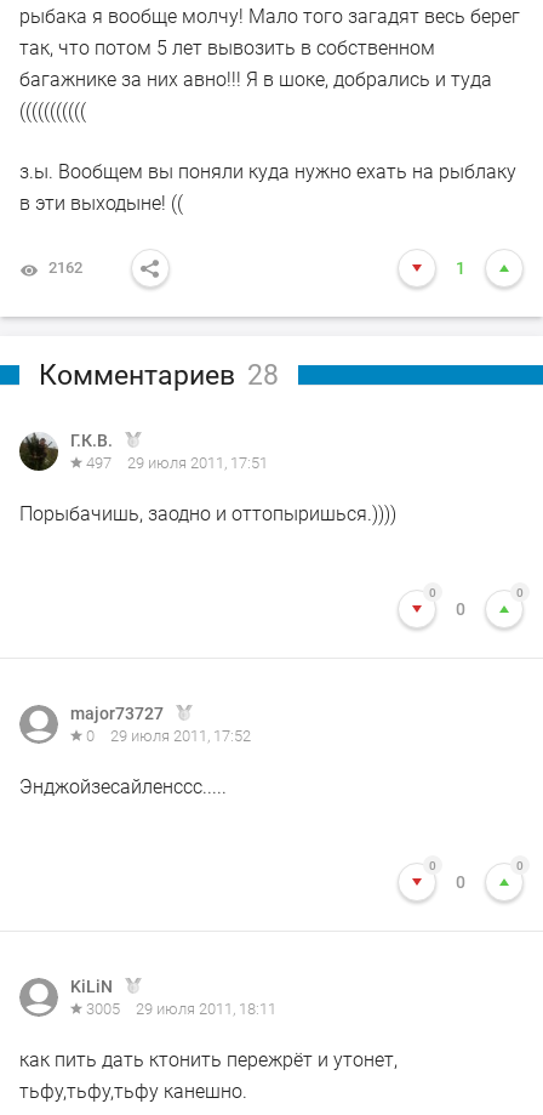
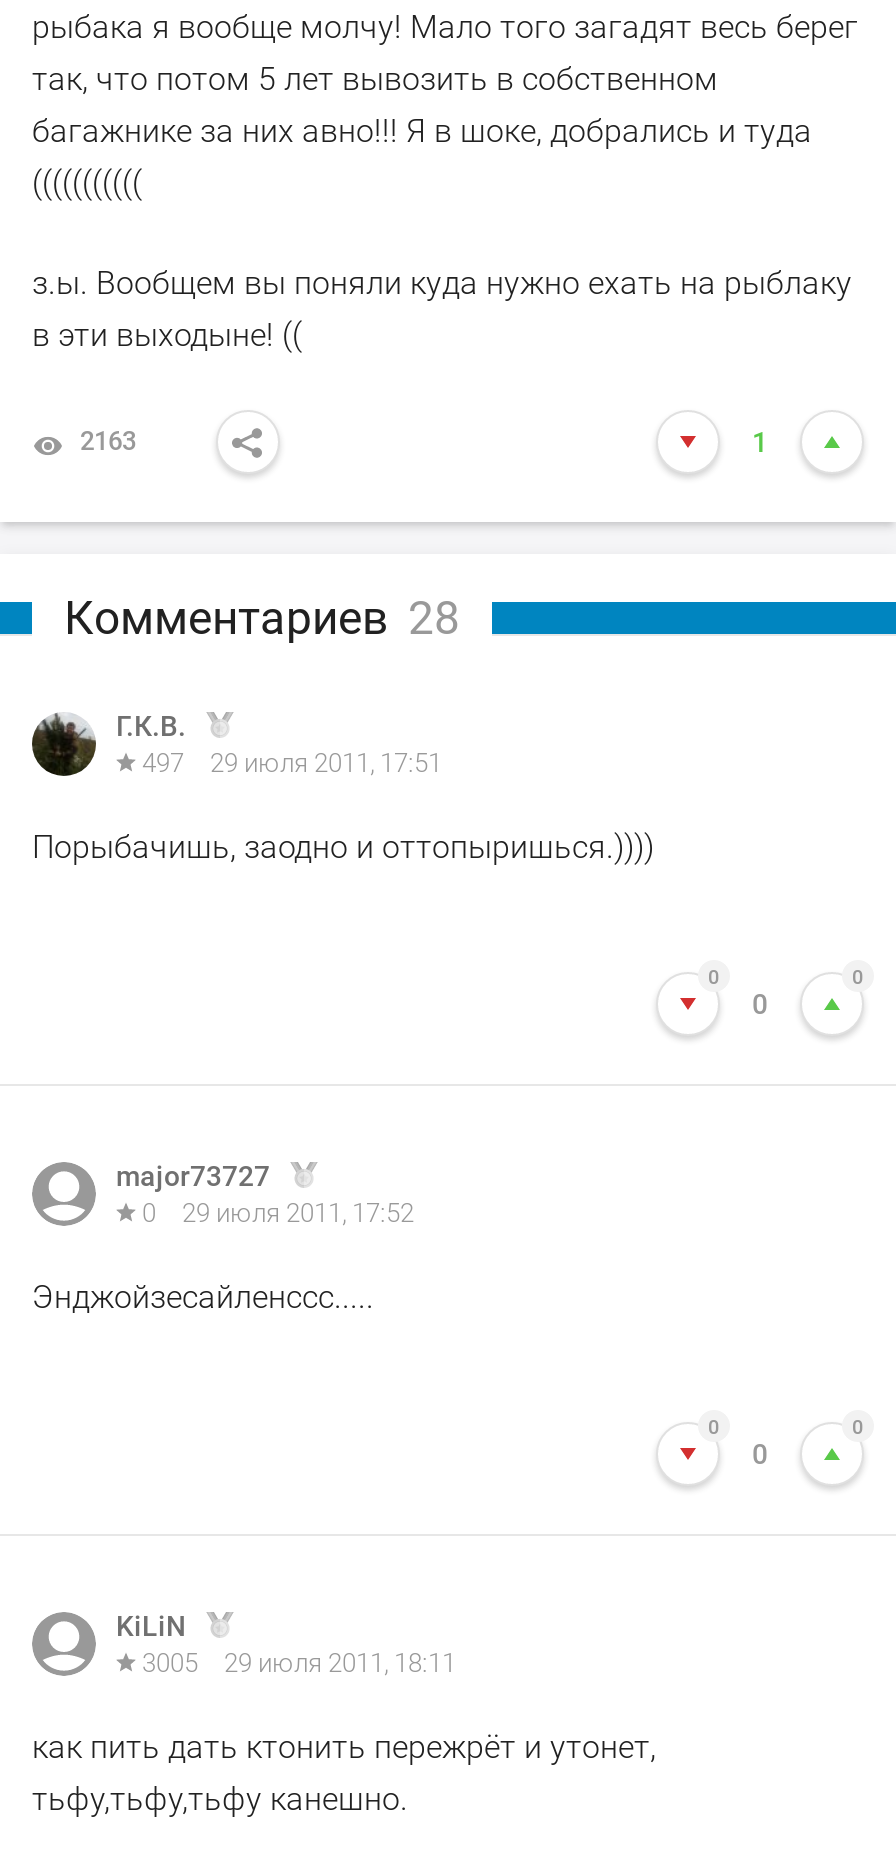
[48,259,82,277] 2162 -> [80,427,136,457] 2163

